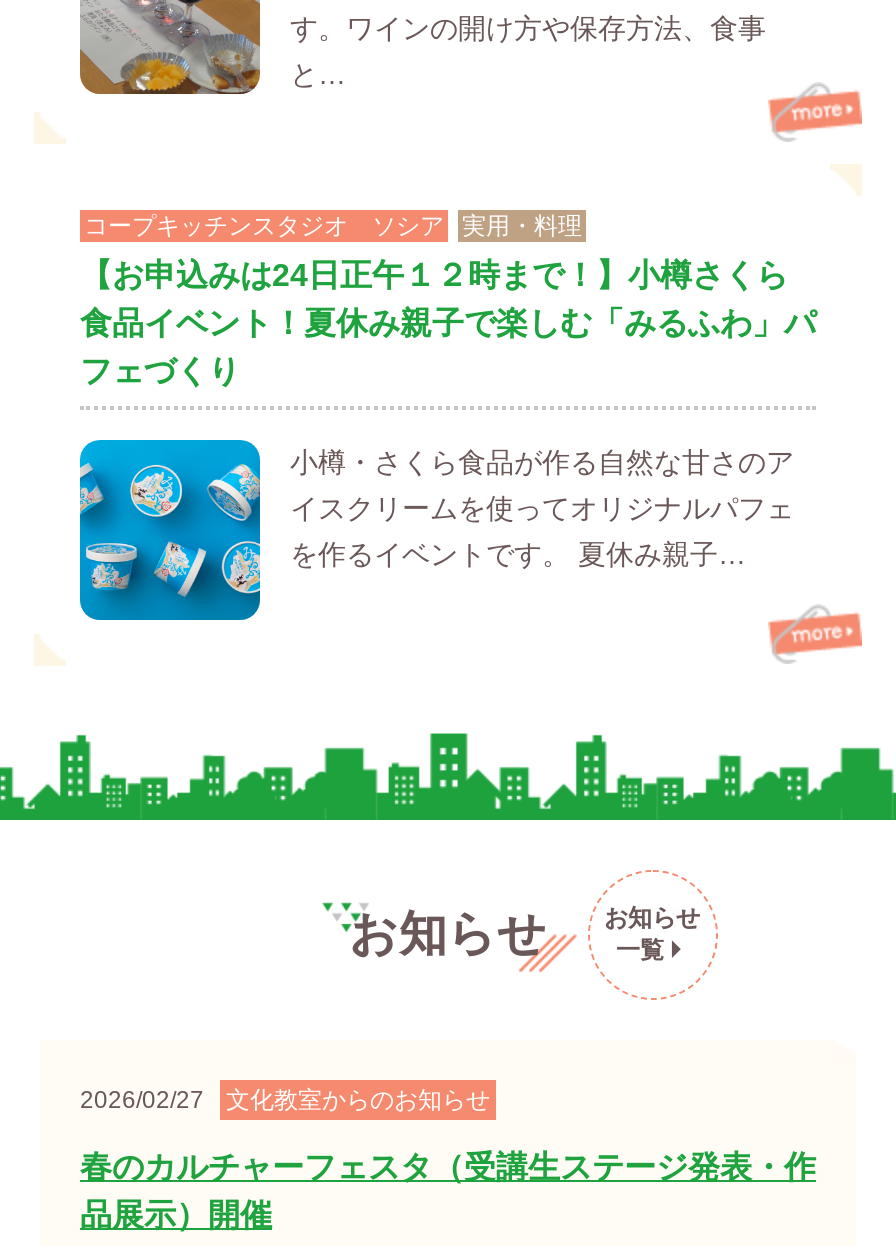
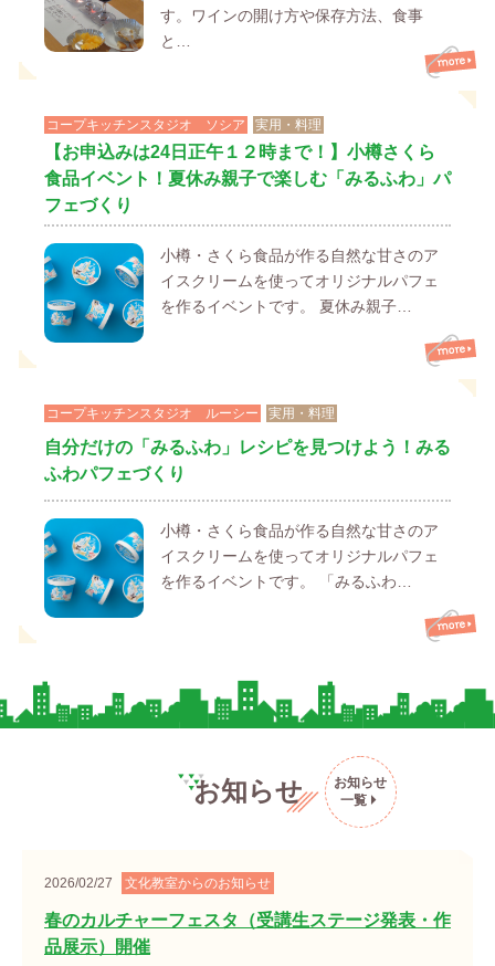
none -> [44,405,451,590] コープキッチンスタジオ ルーシー | 実用・料理 | 自分だけの「みるふわ」レシピを見つけよう！みる | ふわパフェづくり | 小樽・さくら食品が作る自然な甘さのア | イスクリームを使ってオリジナルパフェ | を作るイベントです。 「みるふわ…

